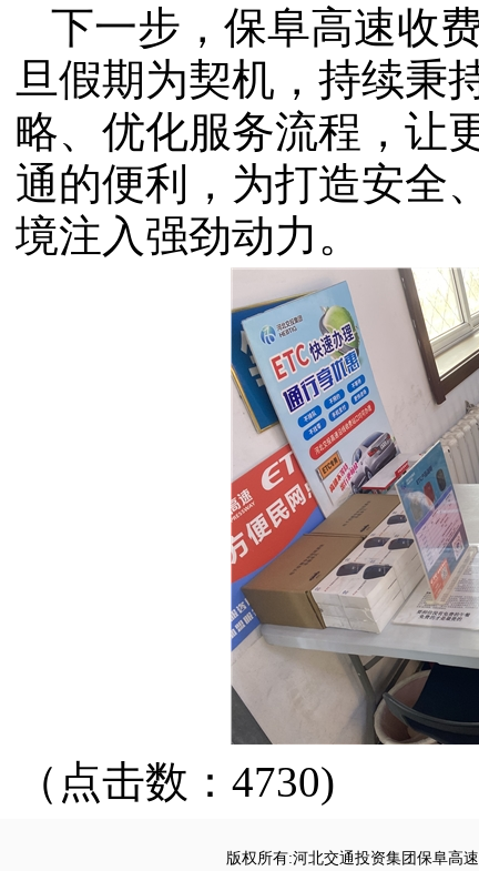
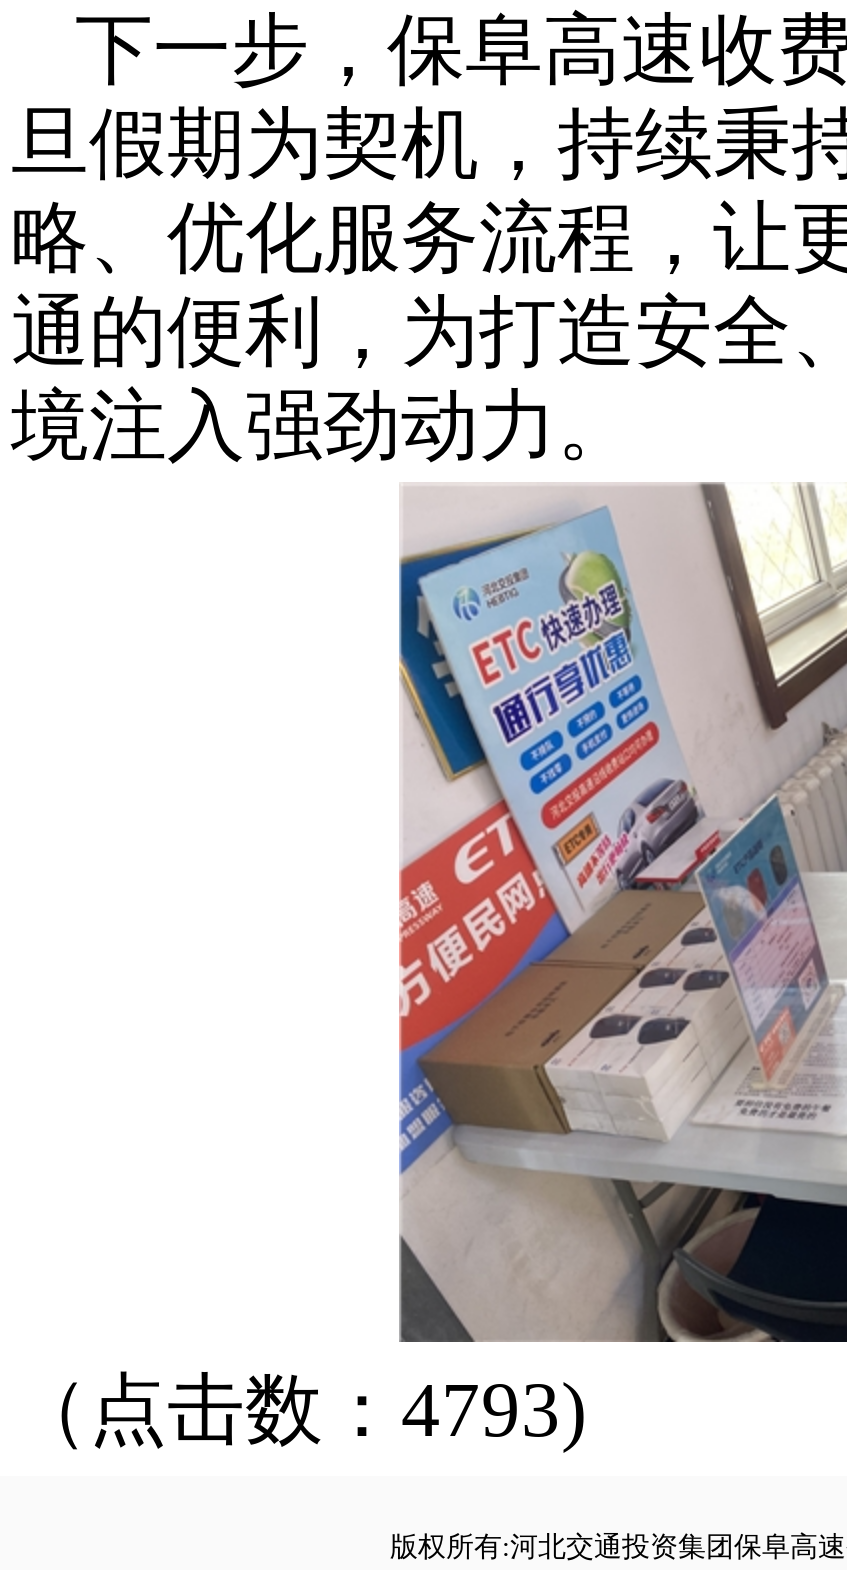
[16,758,335,806] （点击数：4730) -> [11,1366,587,1452] （点击数：4793)

